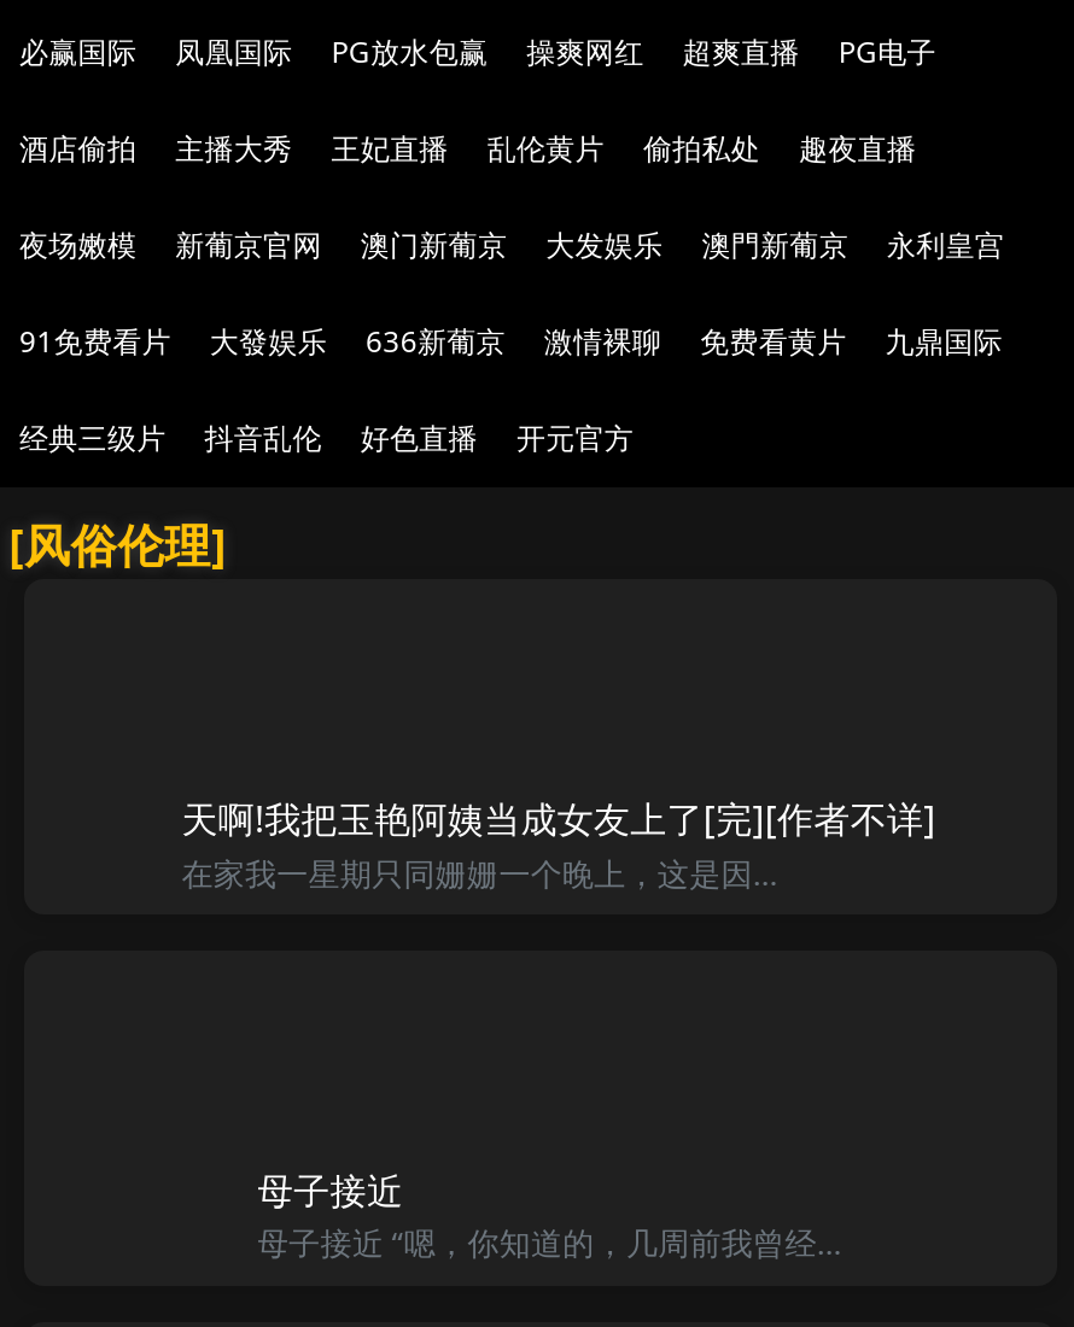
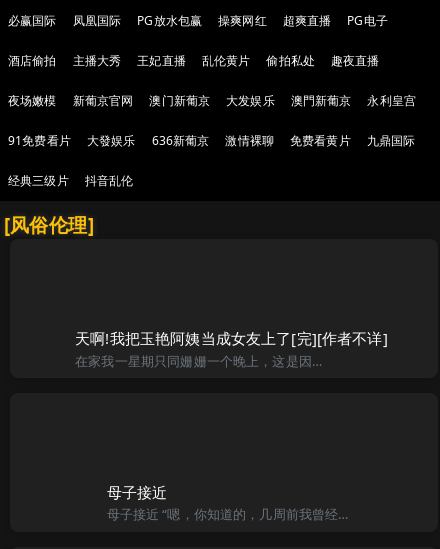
[361,417,634,458] 好色直播 | 开元官方 -> none

